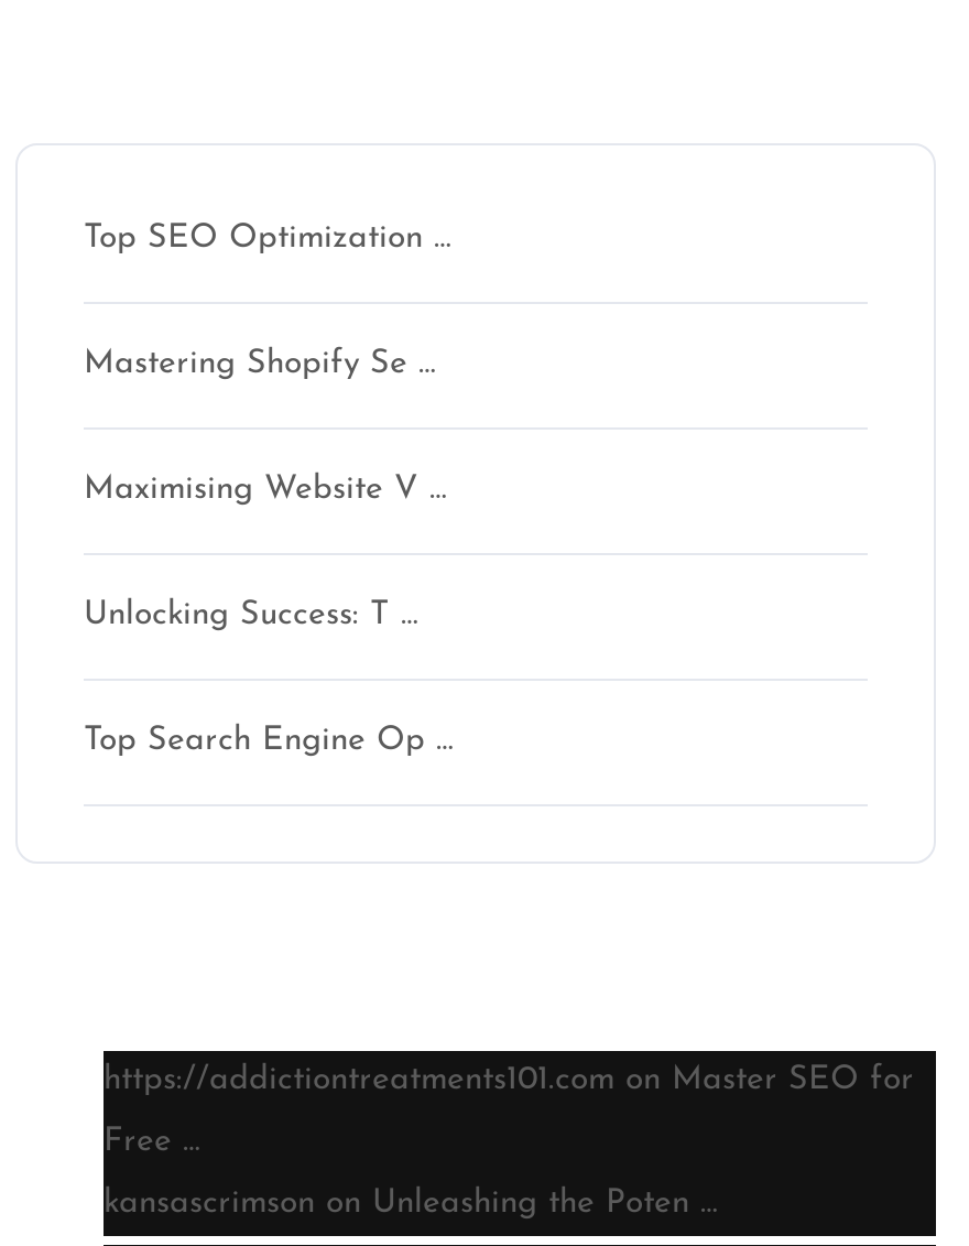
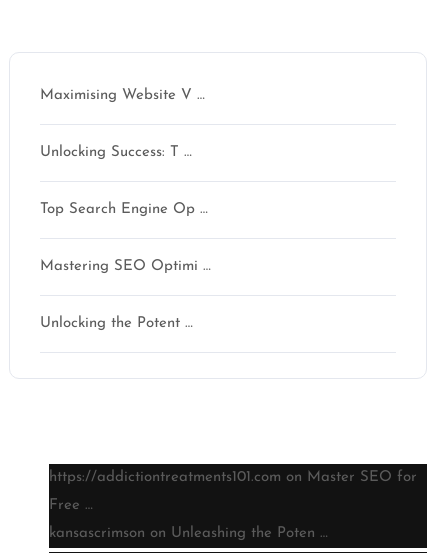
[84,223,451,256] Top SEO Optimization … -> none
[84,348,436,381] Mastering Shopify Se … -> none
moved [84,474,454,758] -> [40,88,208,217]: Maximising Website V … | Unlocking Success: T … | Top Search Engine Op …
none -> [40,259,211,274] Mastering SEO Optimi …
none -> [40,316,193,331] Unlocking the Potent …

